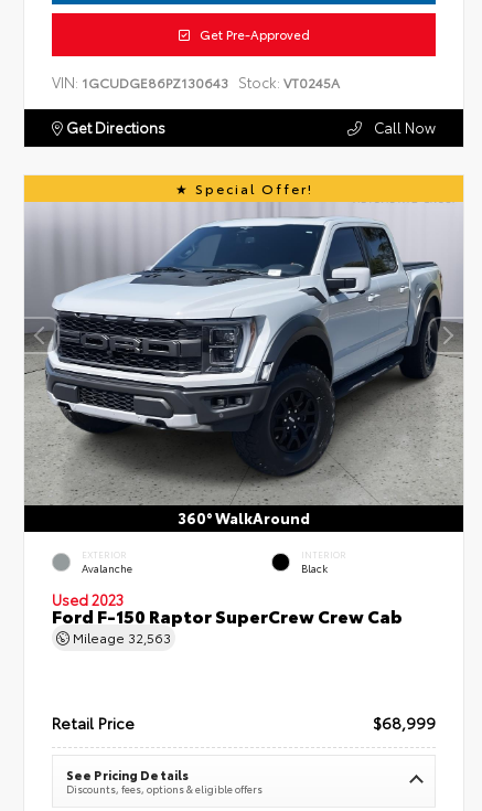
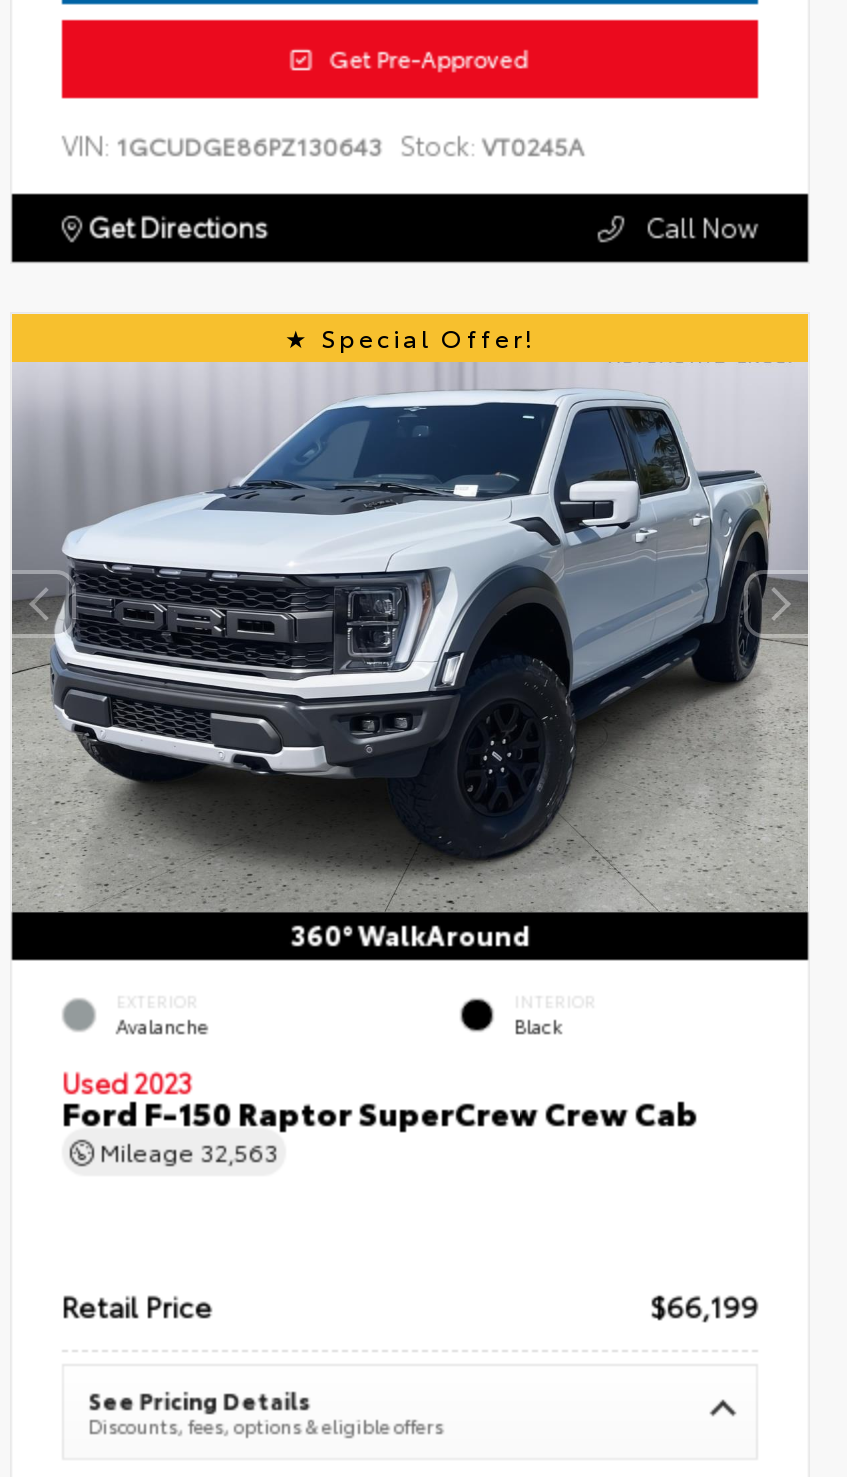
[373,711,436,733] $68,999 -> [650,1285,758,1325] $66,199

